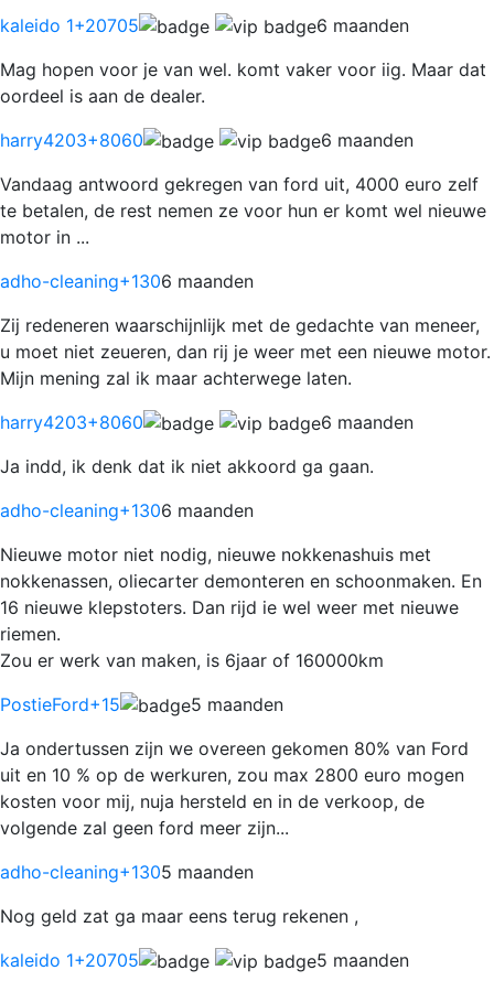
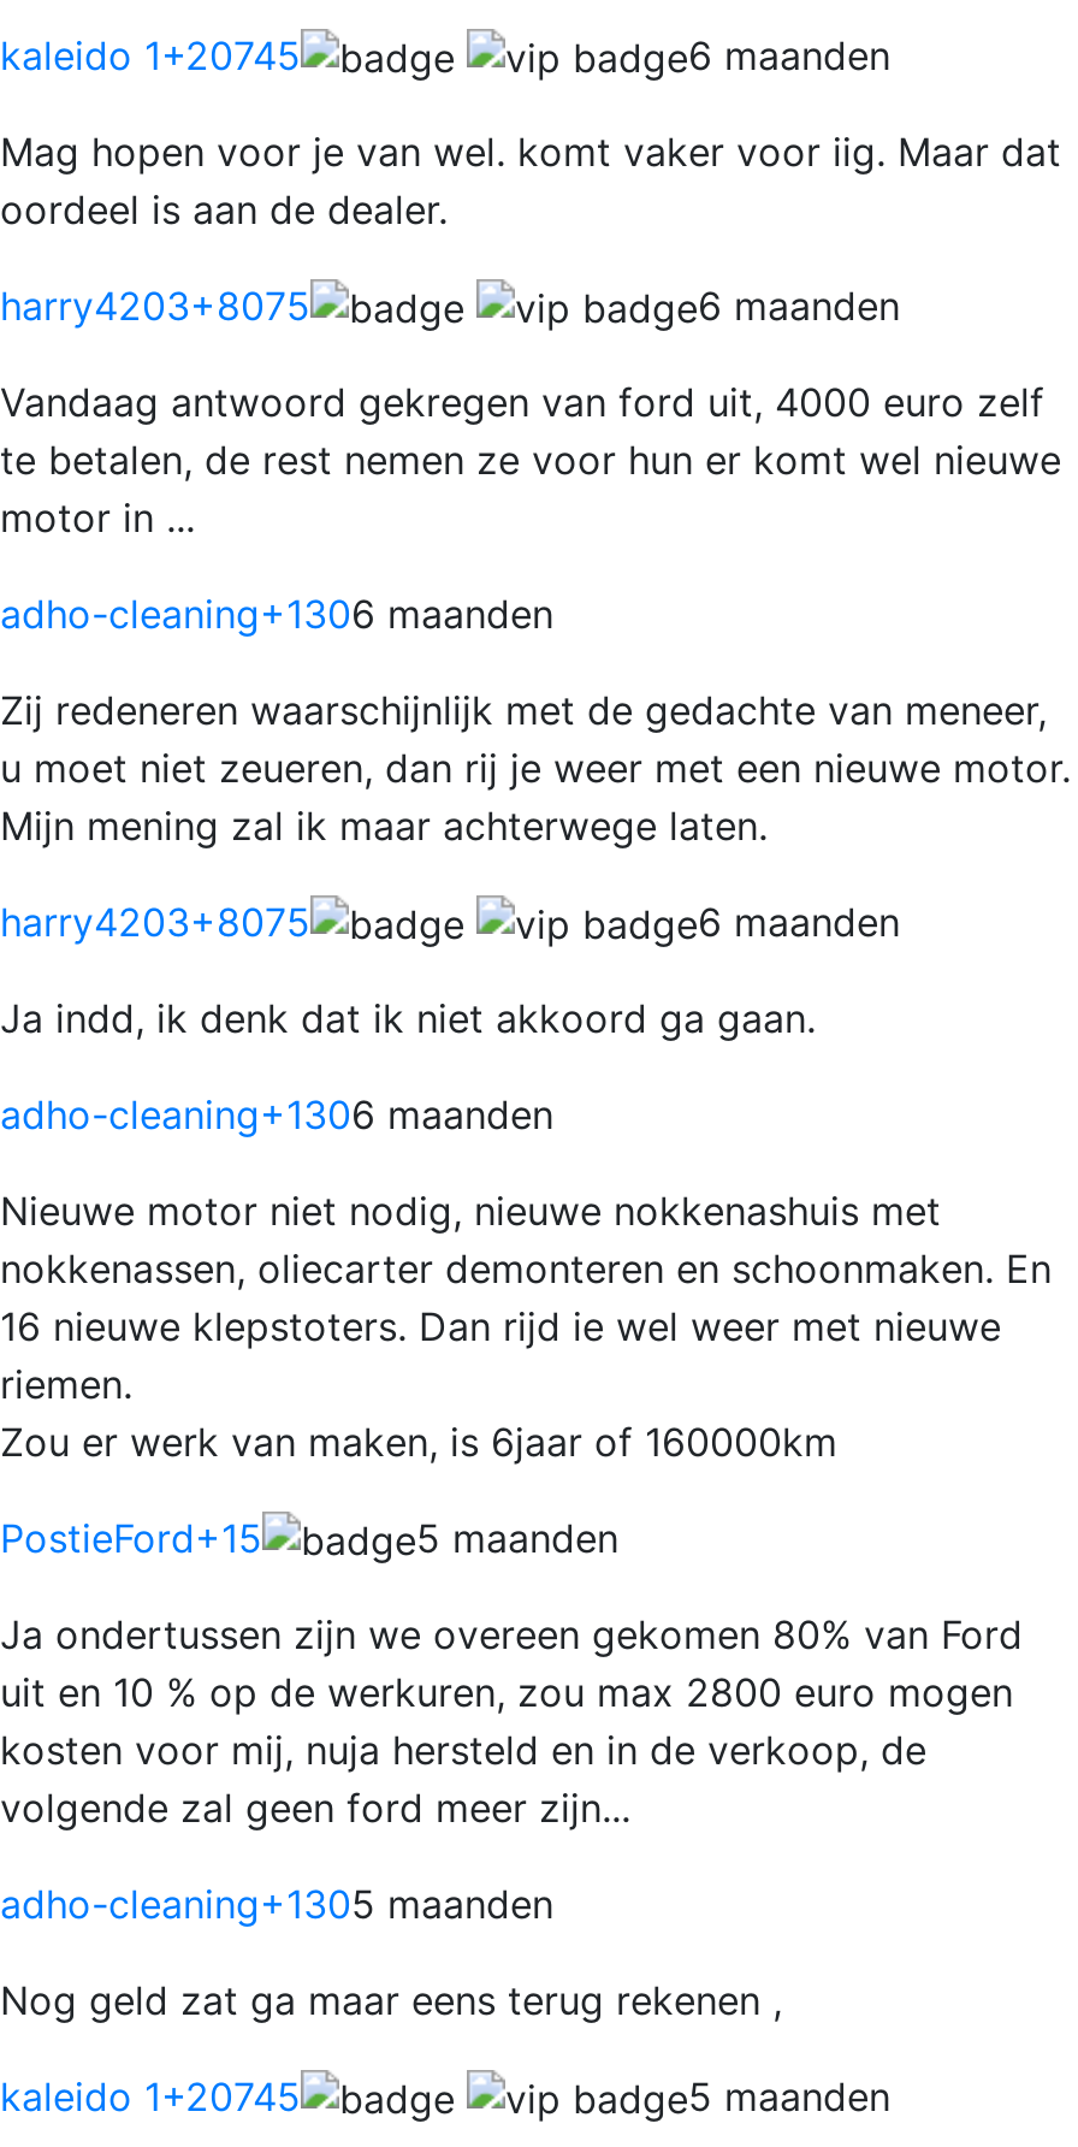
[0,14,139,36] kaleido 1+20705 -> [0,30,301,78] kaleido 1+20745
[0,128,143,150] harry4203+8060 -> [0,280,310,329] harry4203+8075
[0,411,143,433] harry4203+8060 -> [0,897,310,945] harry4203+8075
[0,948,139,971] kaleido 1+20705 -> [0,2071,301,2119] kaleido 1+20745

